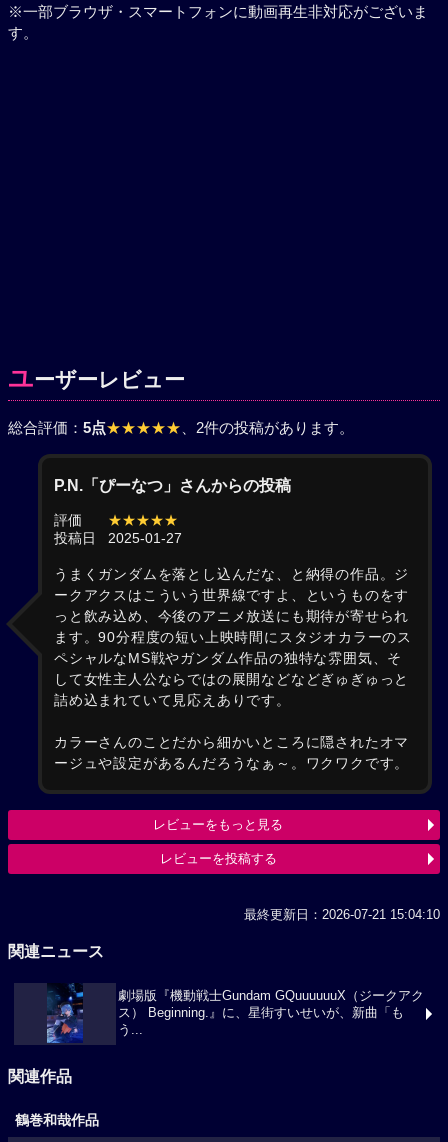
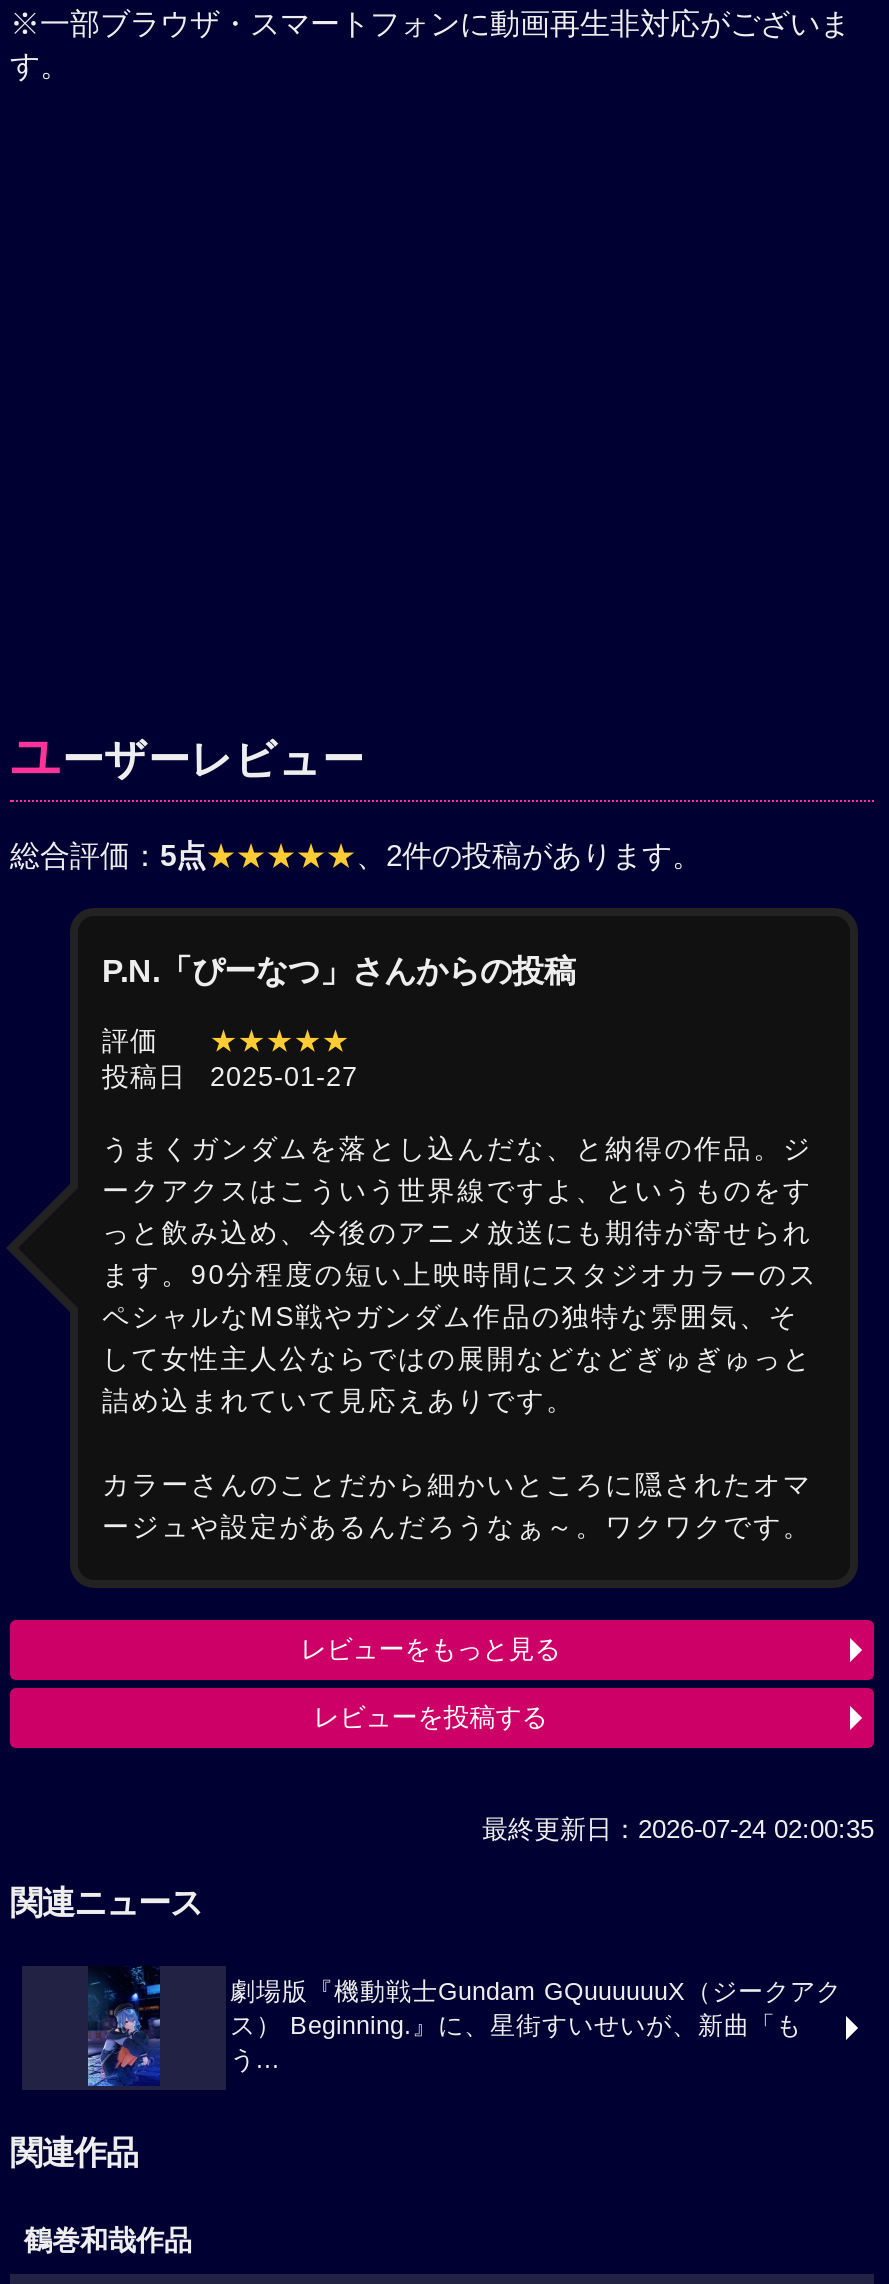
[244,907,440,922] 最終更新日：2026-07-21 15:04:10 -> [482,1814,874,1844] 最終更新日：2026-07-24 02:00:35

